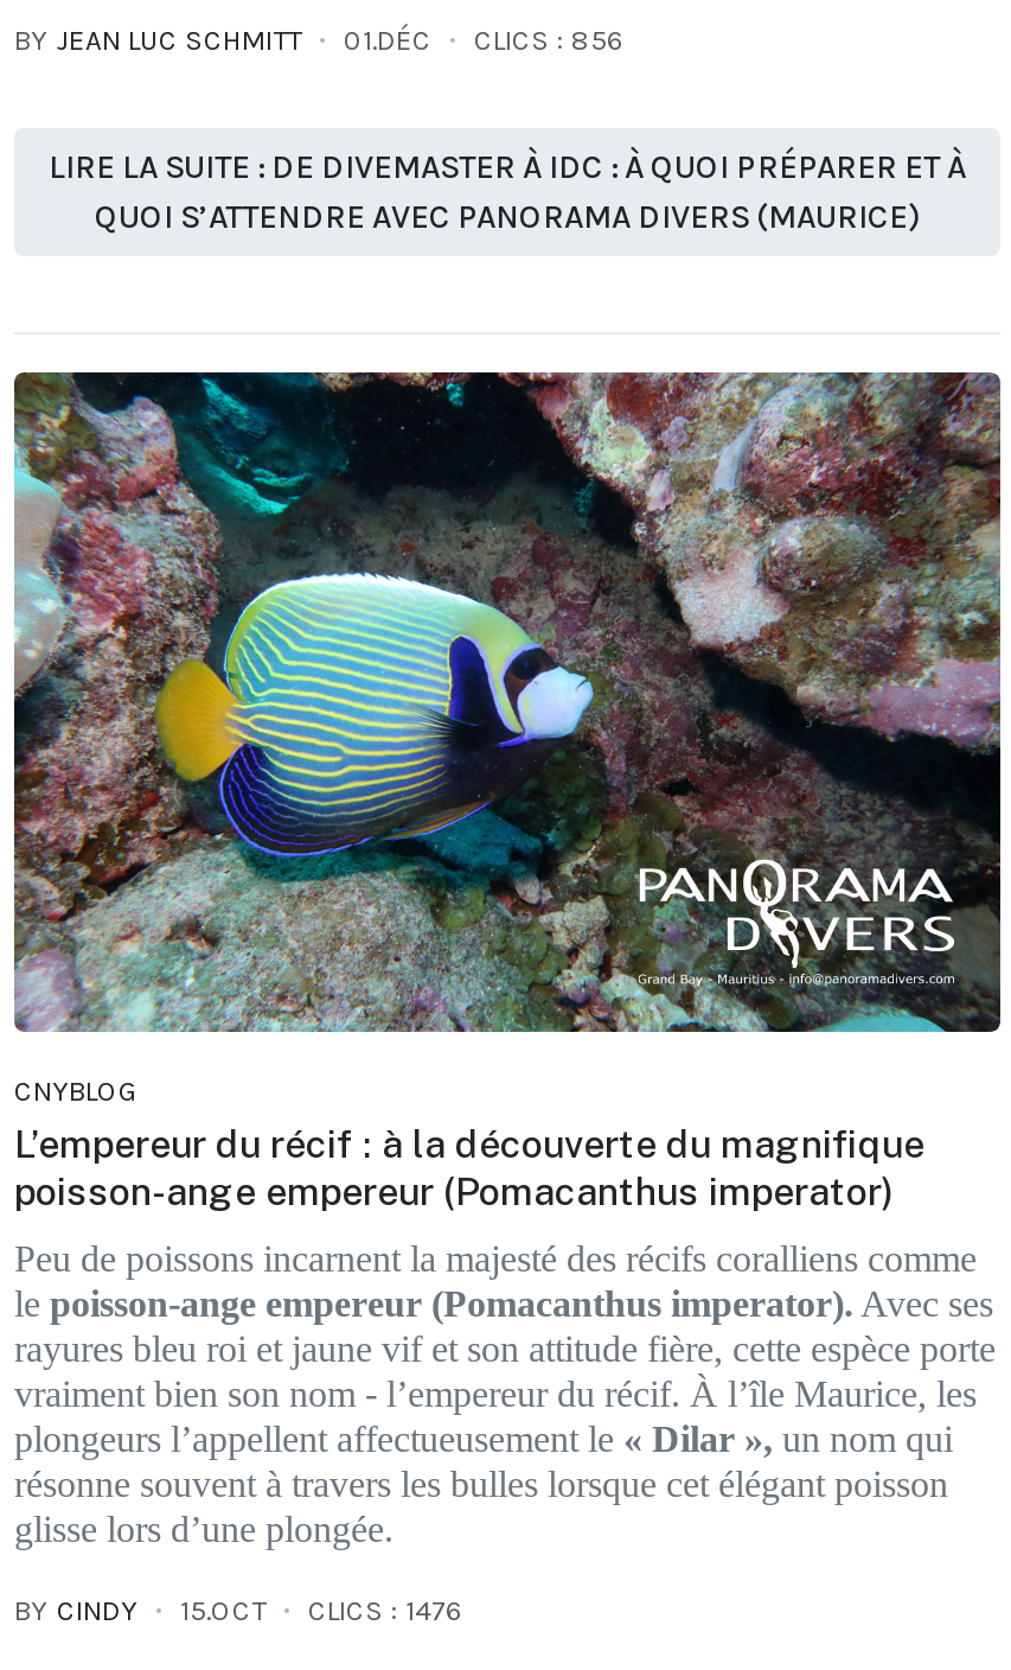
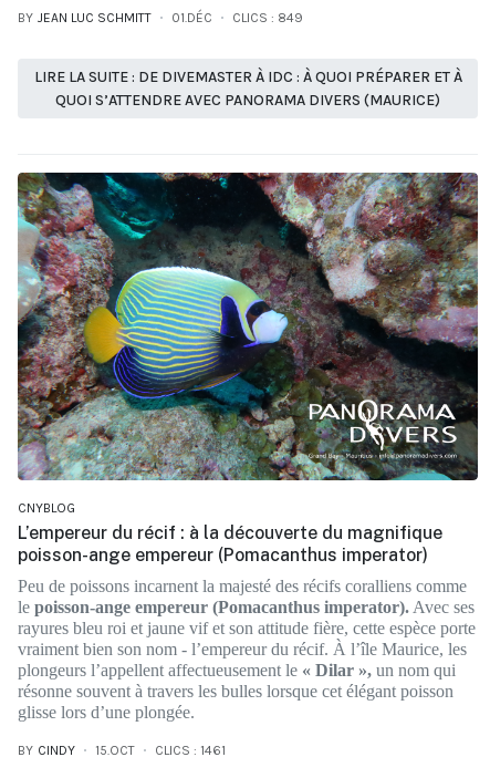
[14,23,626,56] BY JEAN LUC SCHMITT 01.DÉC CLICS : 856 -> [18,10,303,25] BY JEAN LUC SCHMITT 01.DÉC CLICS : 849
[14,1594,465,1627] BY CINDY 15.OCT CLICS : 1476 -> [18,742,226,758] BY CINDY 15.OCT CLICS : 1461

